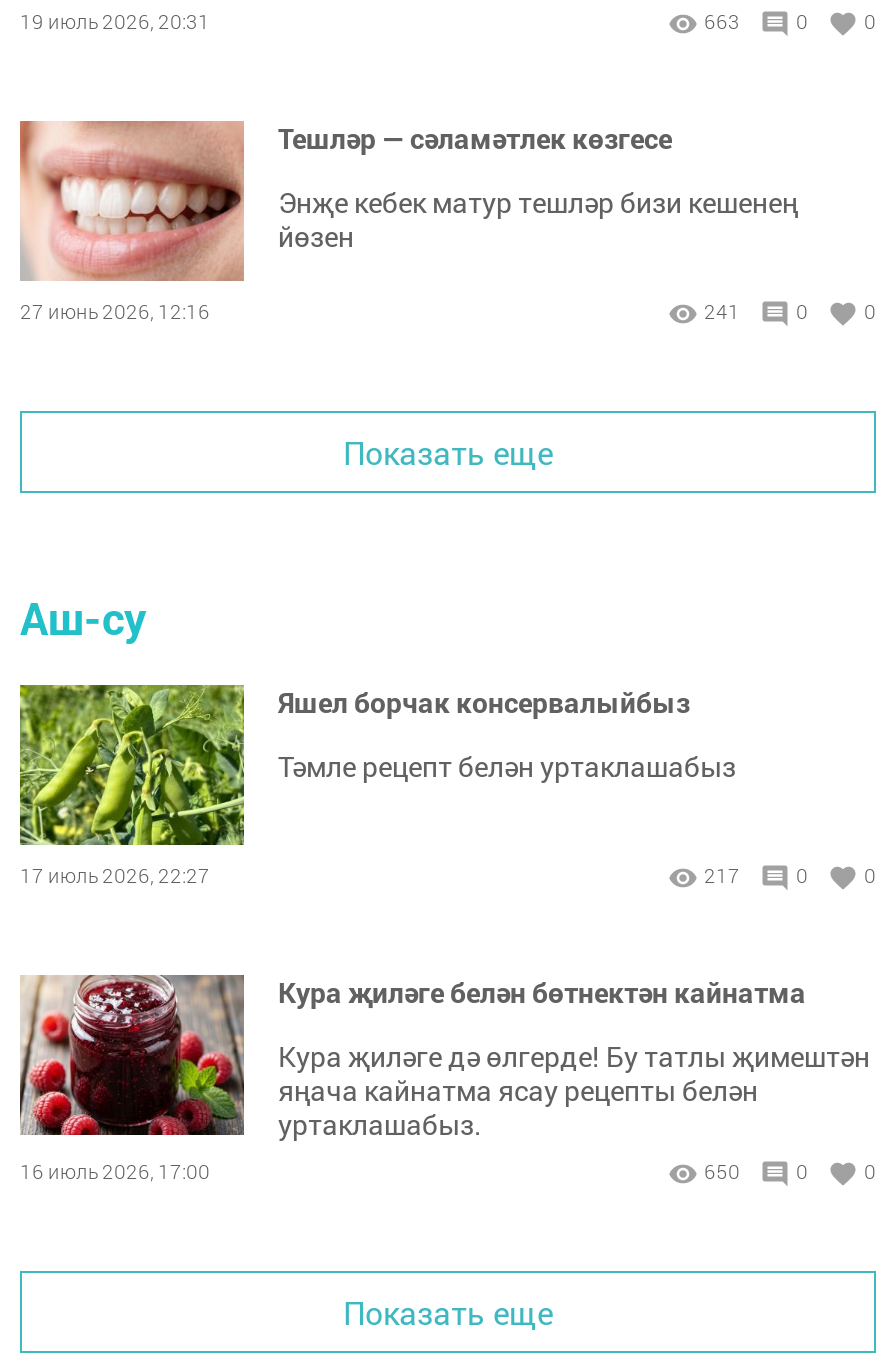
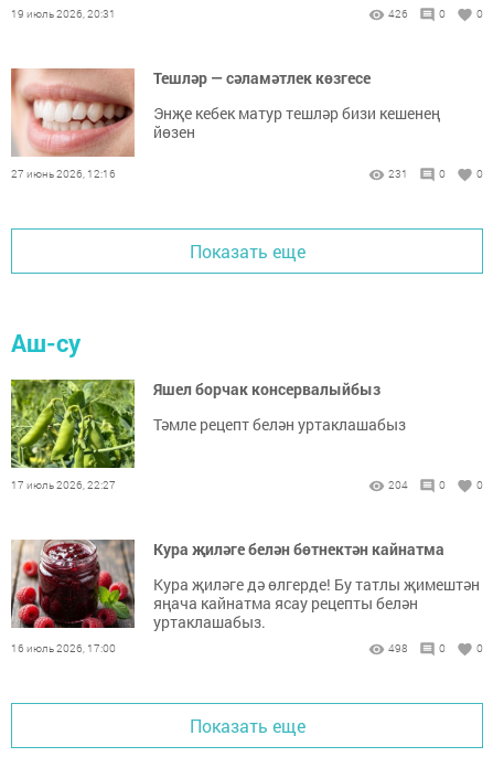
[704,10,740,36] 663 -> [388,7,408,21] 426
[704,300,740,326] 241 -> [388,167,408,181] 231
[704,864,740,890] 217 -> [388,478,408,492] 204
[704,1160,740,1186] 650 -> [388,641,408,656] 498

